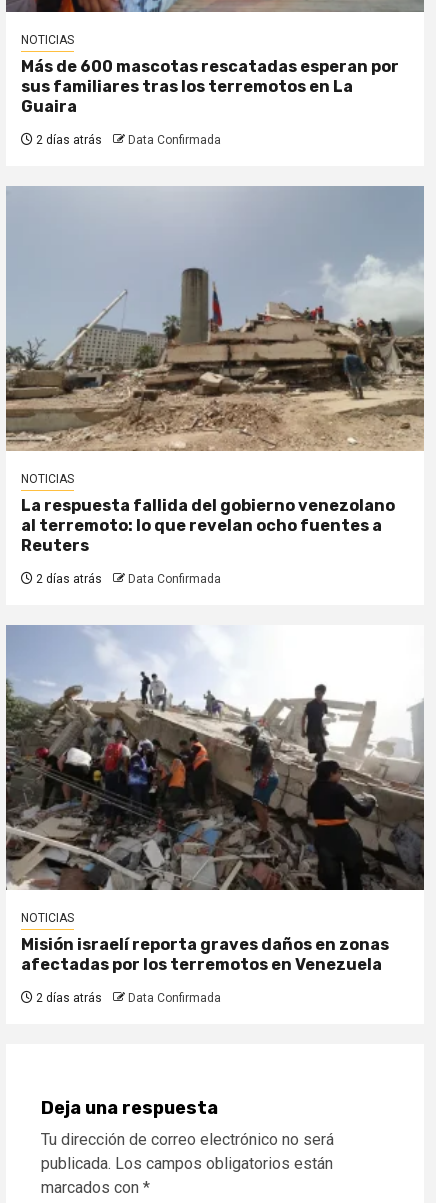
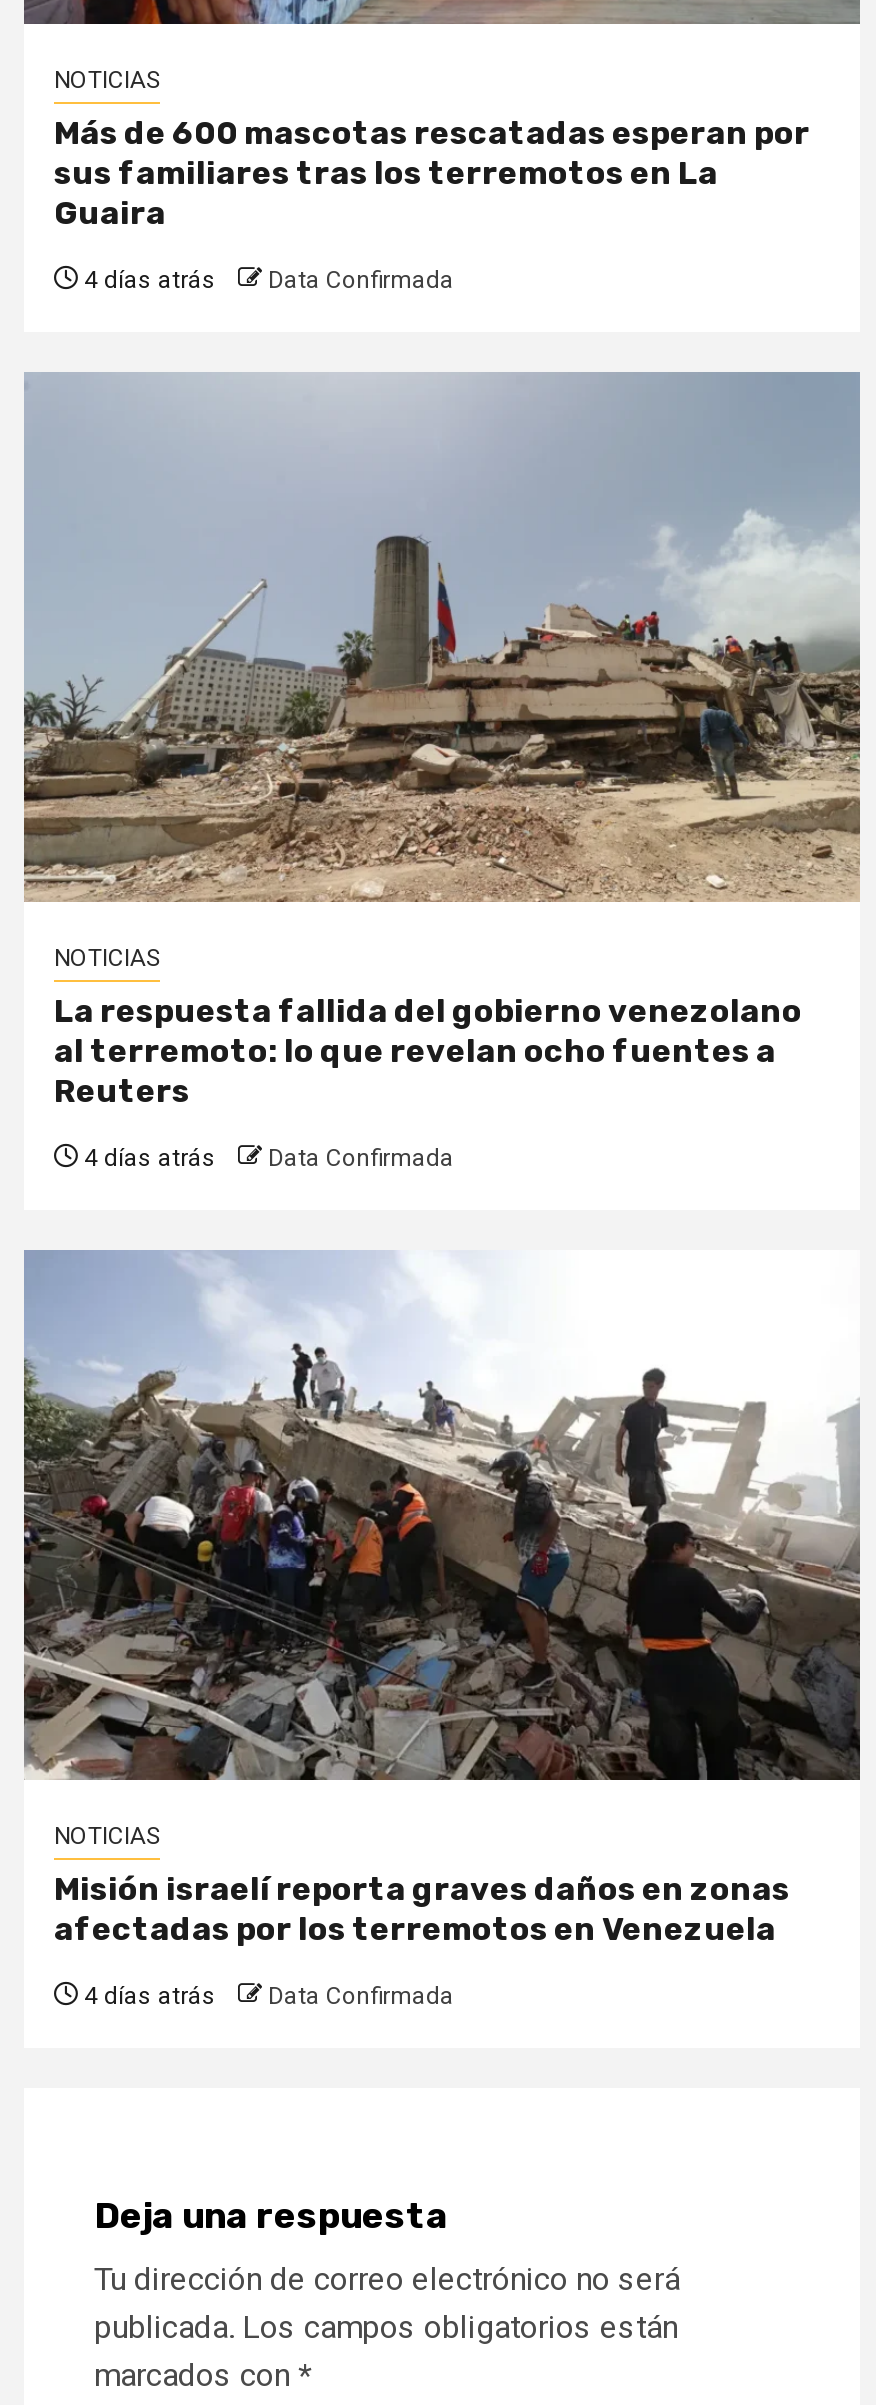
[33,133,221,147] 2 días atrás Data Confirmada -> [78,266,454,294] 4 días atrás Data Confirmada
[33,572,221,586] 2 días atrás Data Confirmada -> [78,1144,454,1172] 4 días atrás Data Confirmada
[33,991,221,1005] 2 días atrás Data Confirmada -> [78,1982,454,2010] 4 días atrás Data Confirmada

